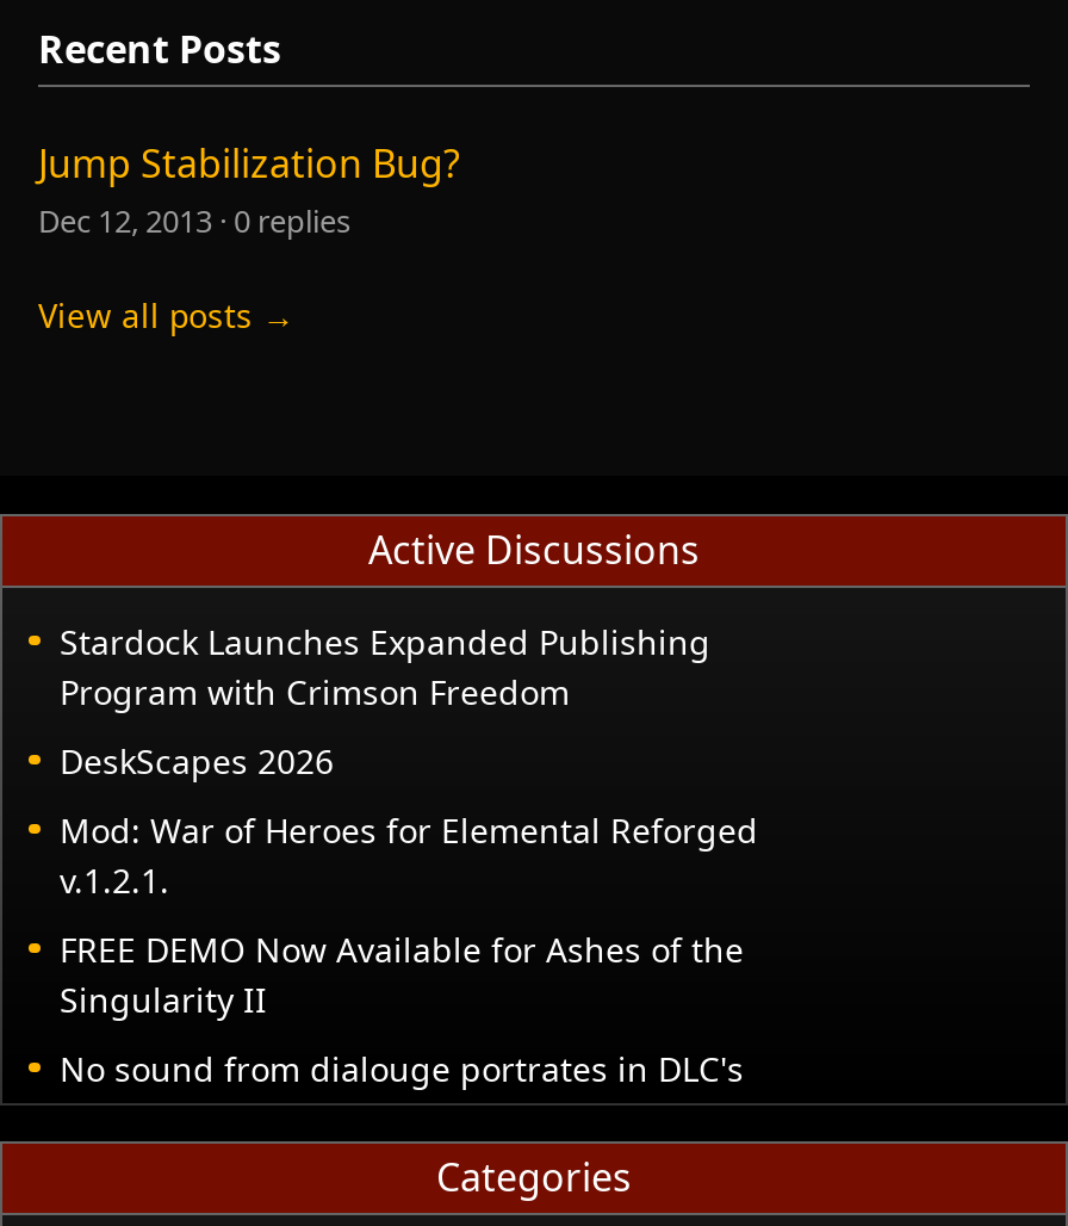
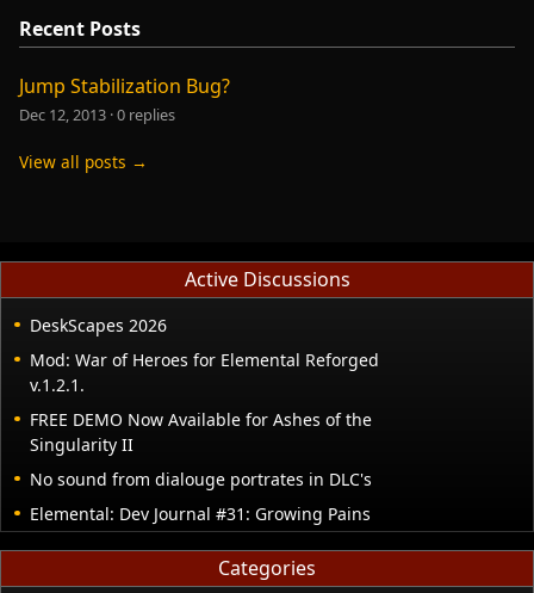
[60,618,710,713] Stardock Launches Expanded Publishing | Program with Crimson Freedom -> none
moved [60,737,758,1090] -> [30,313,379,490]: DeskScapes 2026 | Mod: War of Heroes for Elemental Reforged | v.1.2.1. | FREE DEMO Now Available for Ashes of the | Singularity II | No sound from dialouge portrates in DLC's
none -> [30,502,371,525] Elemental: Dev Journal #31: Growing Pains

